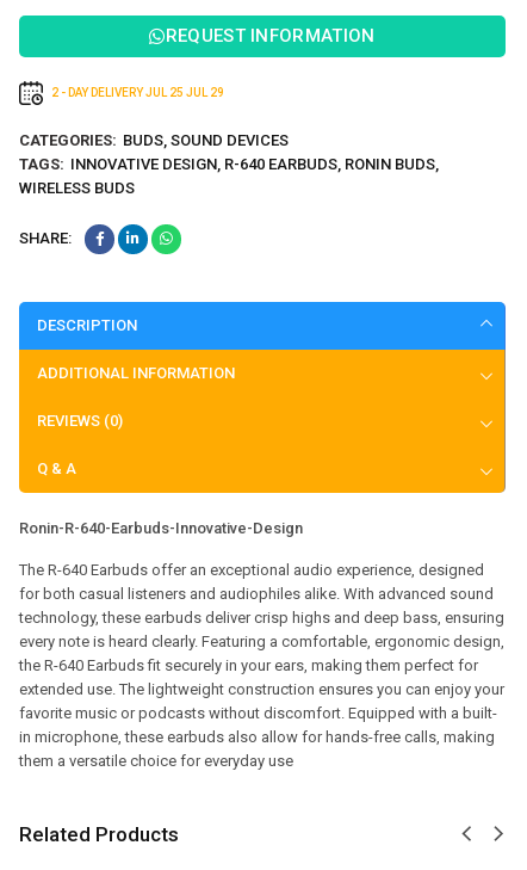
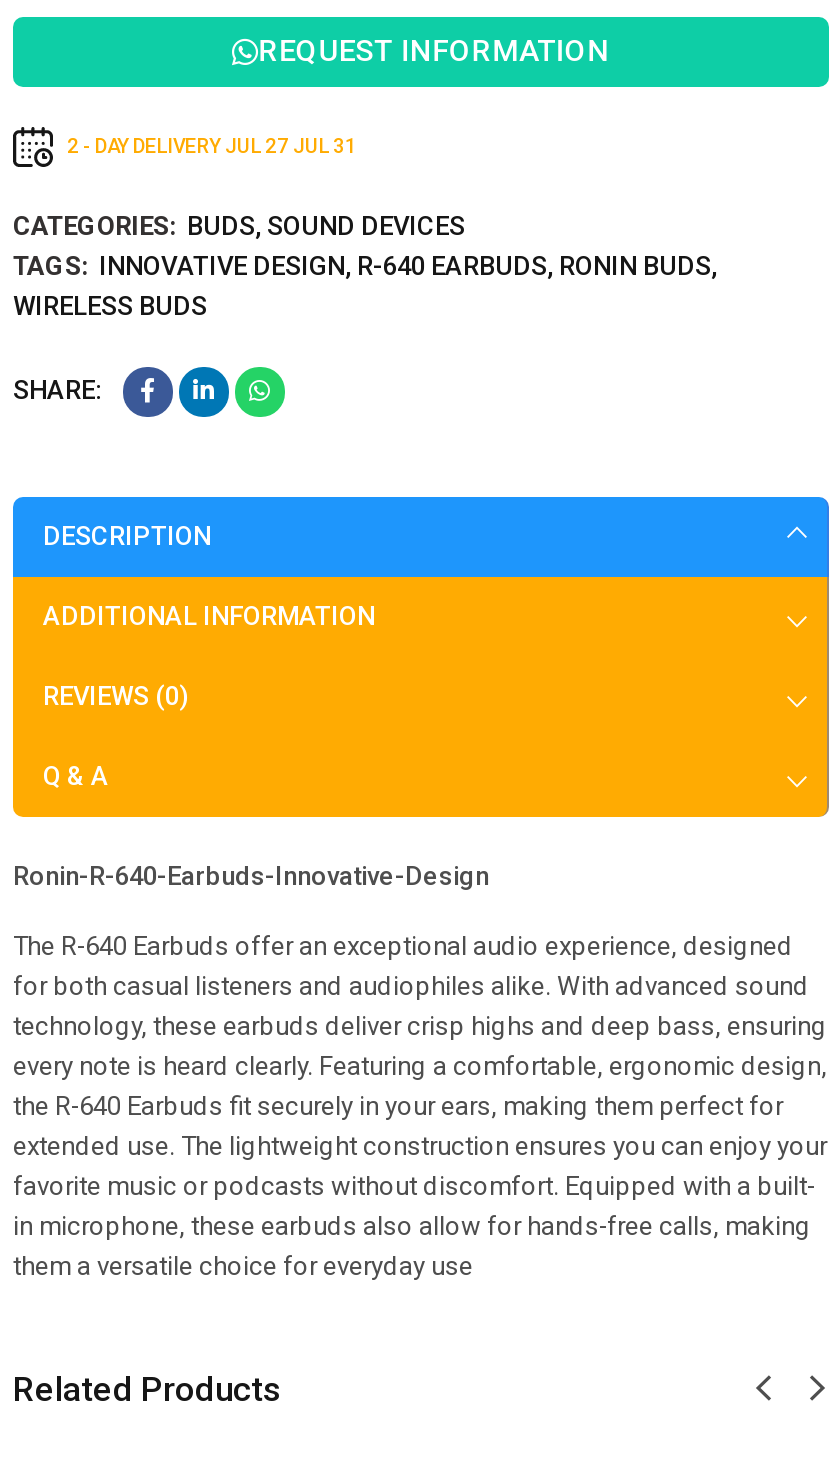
[51,85,224,99] 2 - DAY DELIVERY JUL 25 JUL 29 -> [67,134,357,156] 2 - DAY DELIVERY JUL 27 JUL 31

